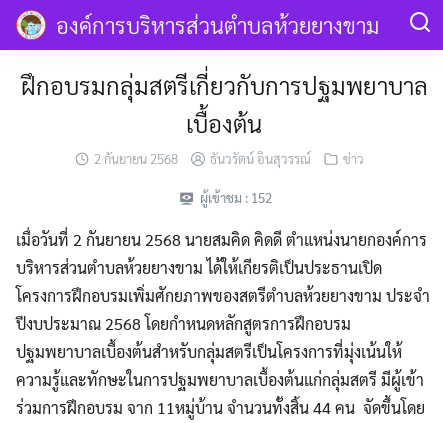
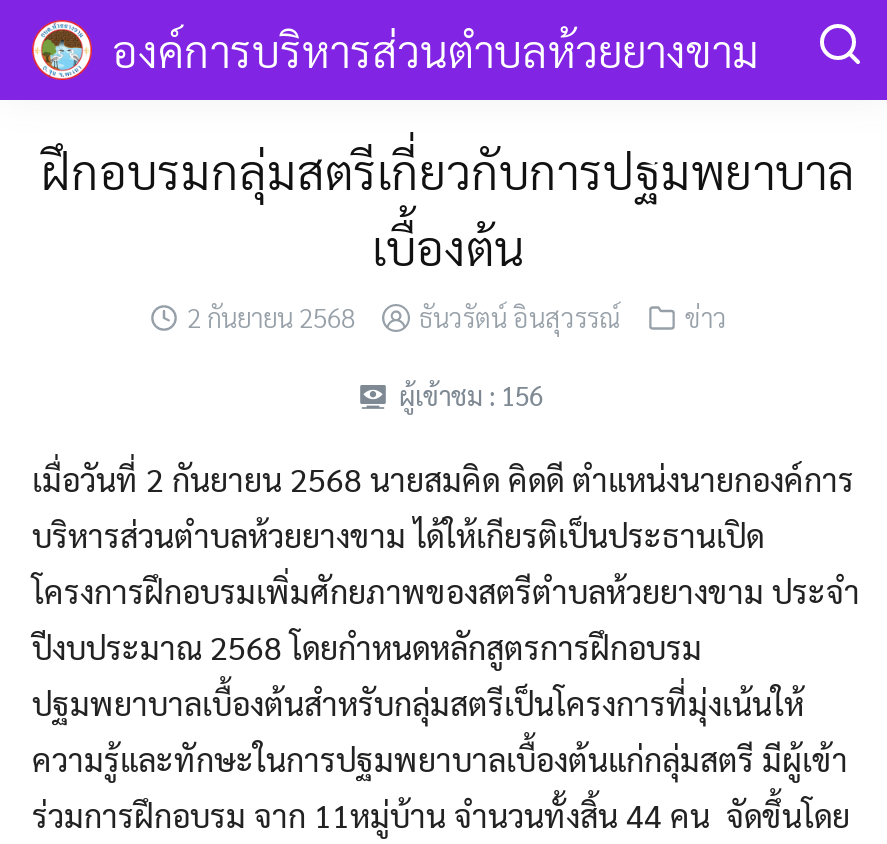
[199,189,271,206] ผู้เข้าชม : 152 -> [399,378,543,412] ผู้เข้าชม : 156

